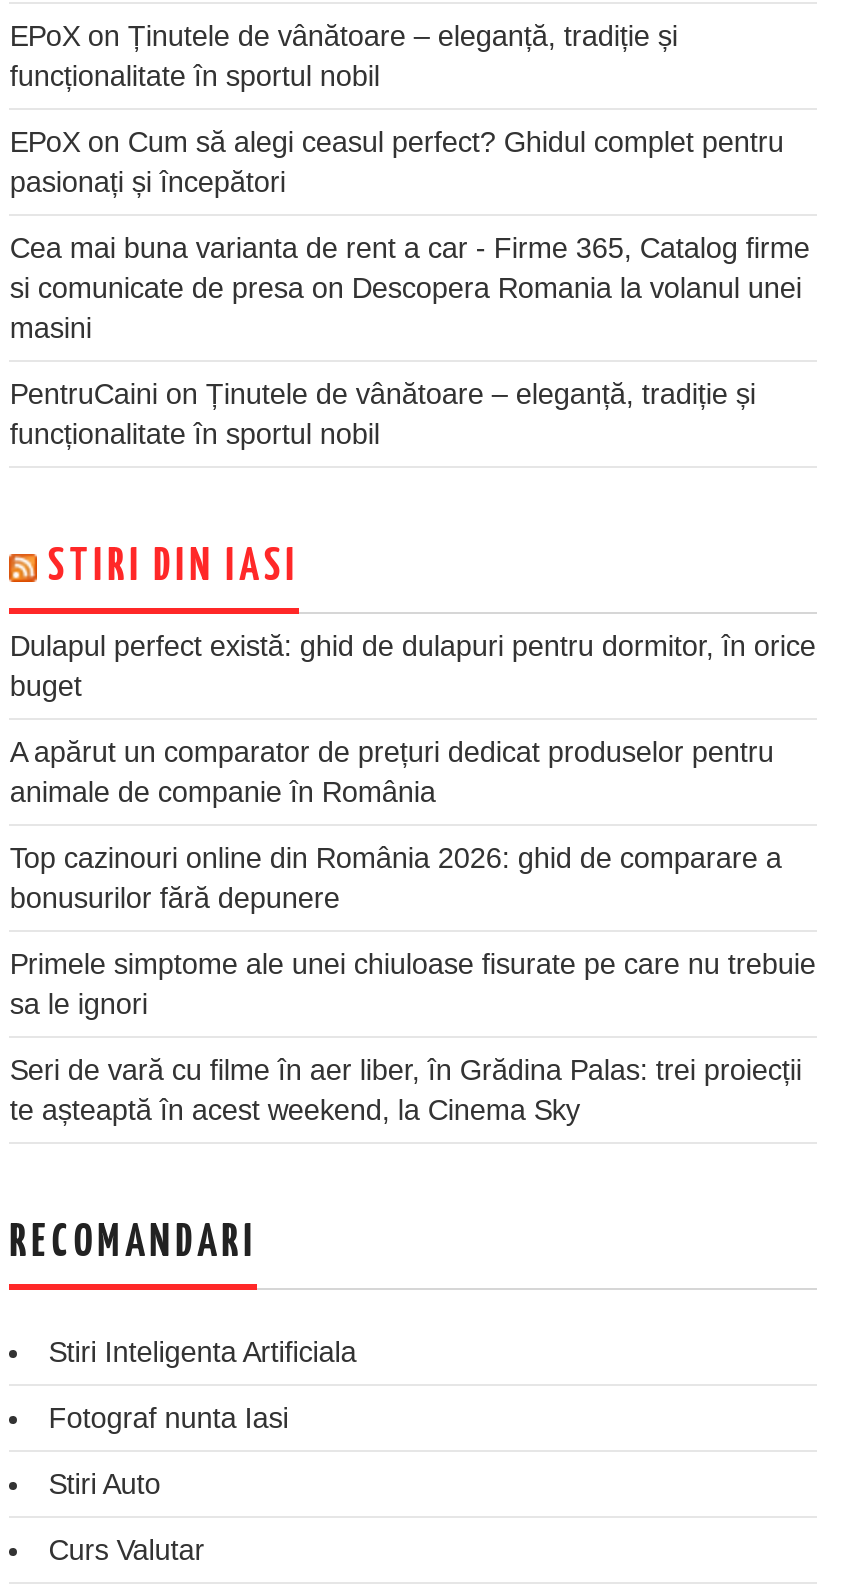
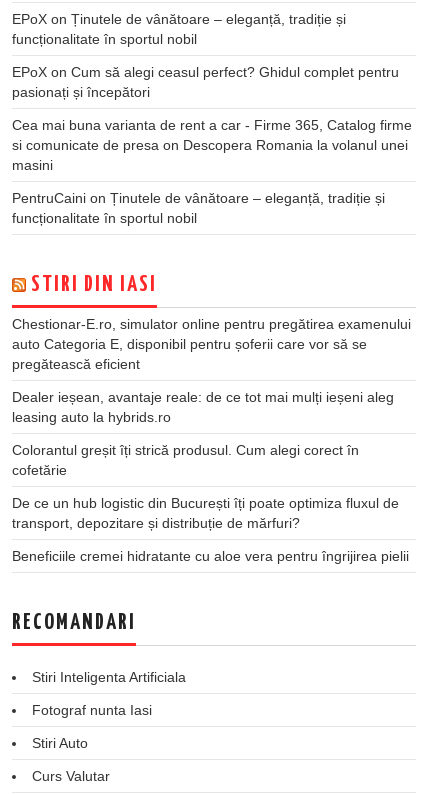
[10,630,816,702] Dulapul perfect există: ghid de dulapuri pentru dormitor, în orice | buget -> [12,316,411,372] Chestionar-E.ro, simulator online pentru pregătirea examenului | auto Categoria E, disponibil pentru șoferii care vor să se | pregătească eficient
[10,736,774,808] A apărut un comparator de prețuri dedicat produselor pentru | animale de companie în România -> [12,389,394,425] Dealer ieșean, avantaje reale: de ce tot mai mulți ieșeni aleg | leasing auto la hybrids.ro
[10,842,782,914] Top cazinouri online din România 2026: ghid de comparare a | bonusurilor fără depunere -> [12,442,359,478] Colorantul greșit îți strică produsul. Cum alegi corect în | cofetărie
[10,948,816,1020] Primele simptome ale unei chiuloase fisurate pe care nu trebuie | sa le ignori -> [12,495,399,531] De ce un hub logistic din București îți poate optimiza fluxul de | transport, depozitare și distribuție de mărfuri?
[10,1054,802,1126] Seri de vară cu filme în aer liber, în Grădina Palas: trei proiecții | te așteaptă în acest weekend, la Cinema Sky -> [12,548,409,564] Beneficiile cremei hidratante cu aloe vera pentru îngrijirea pielii

